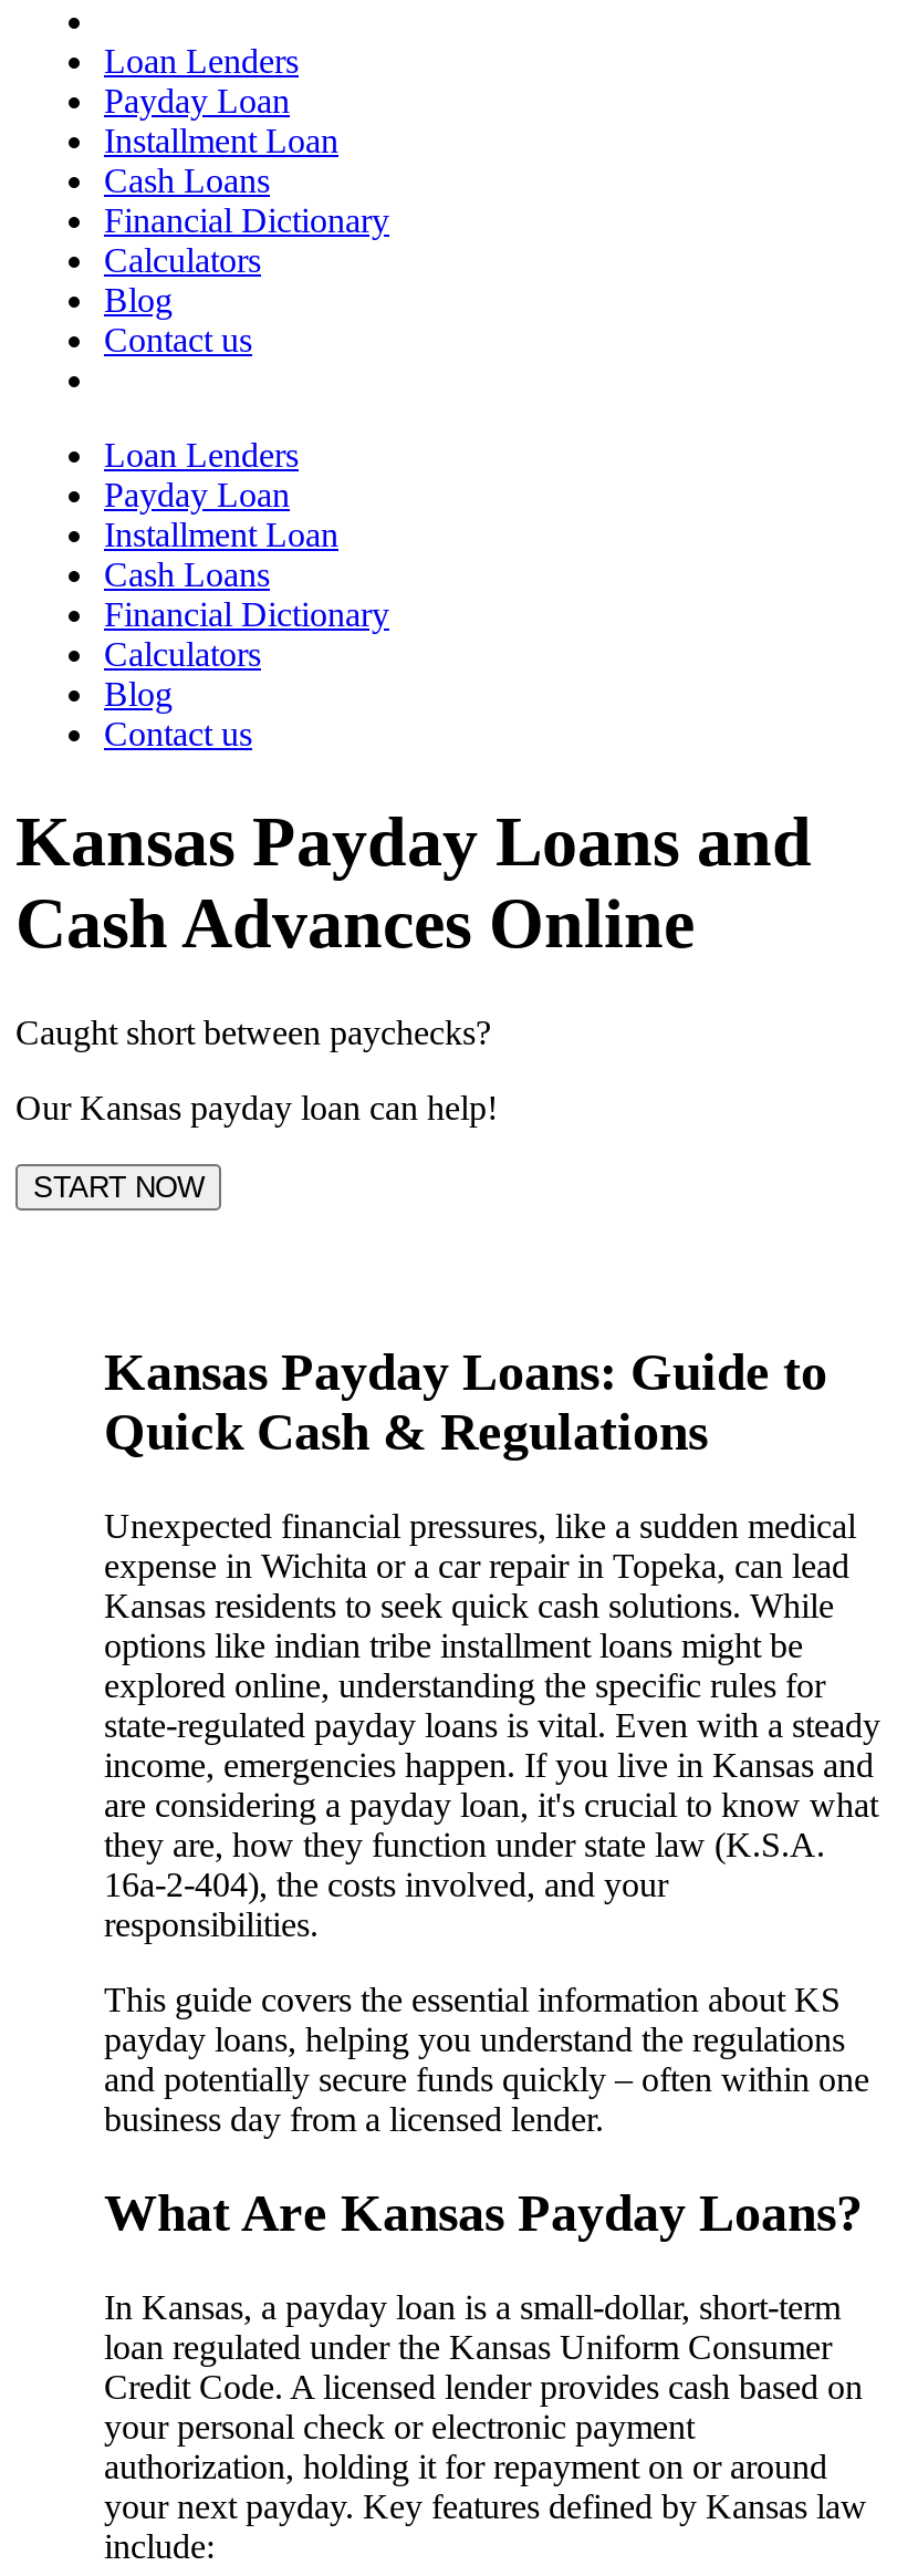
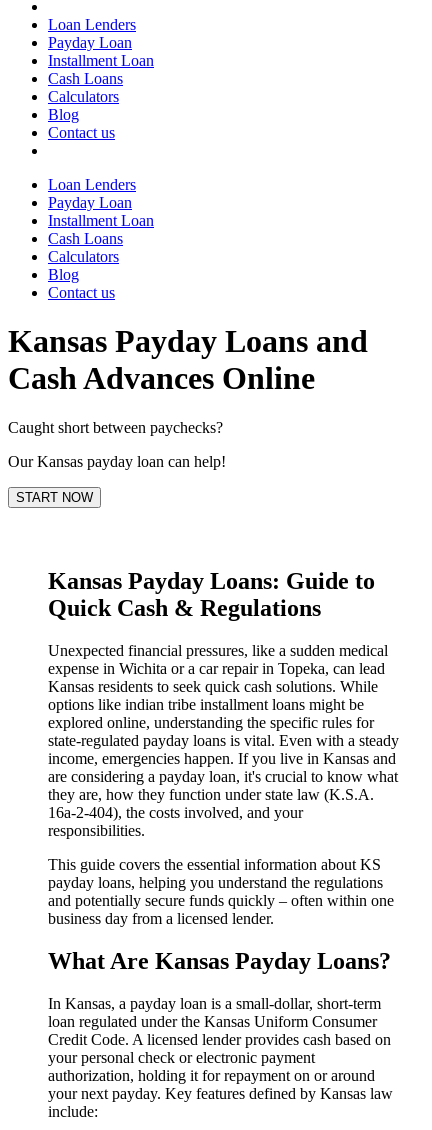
[104,201,389,239] Financial Dictionary -> none
[104,595,389,633] Financial Dictionary -> none

